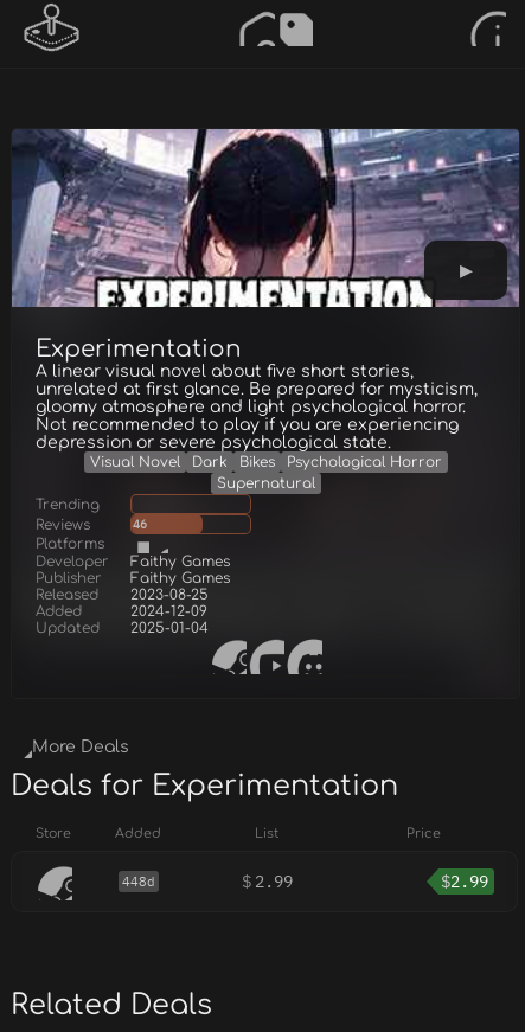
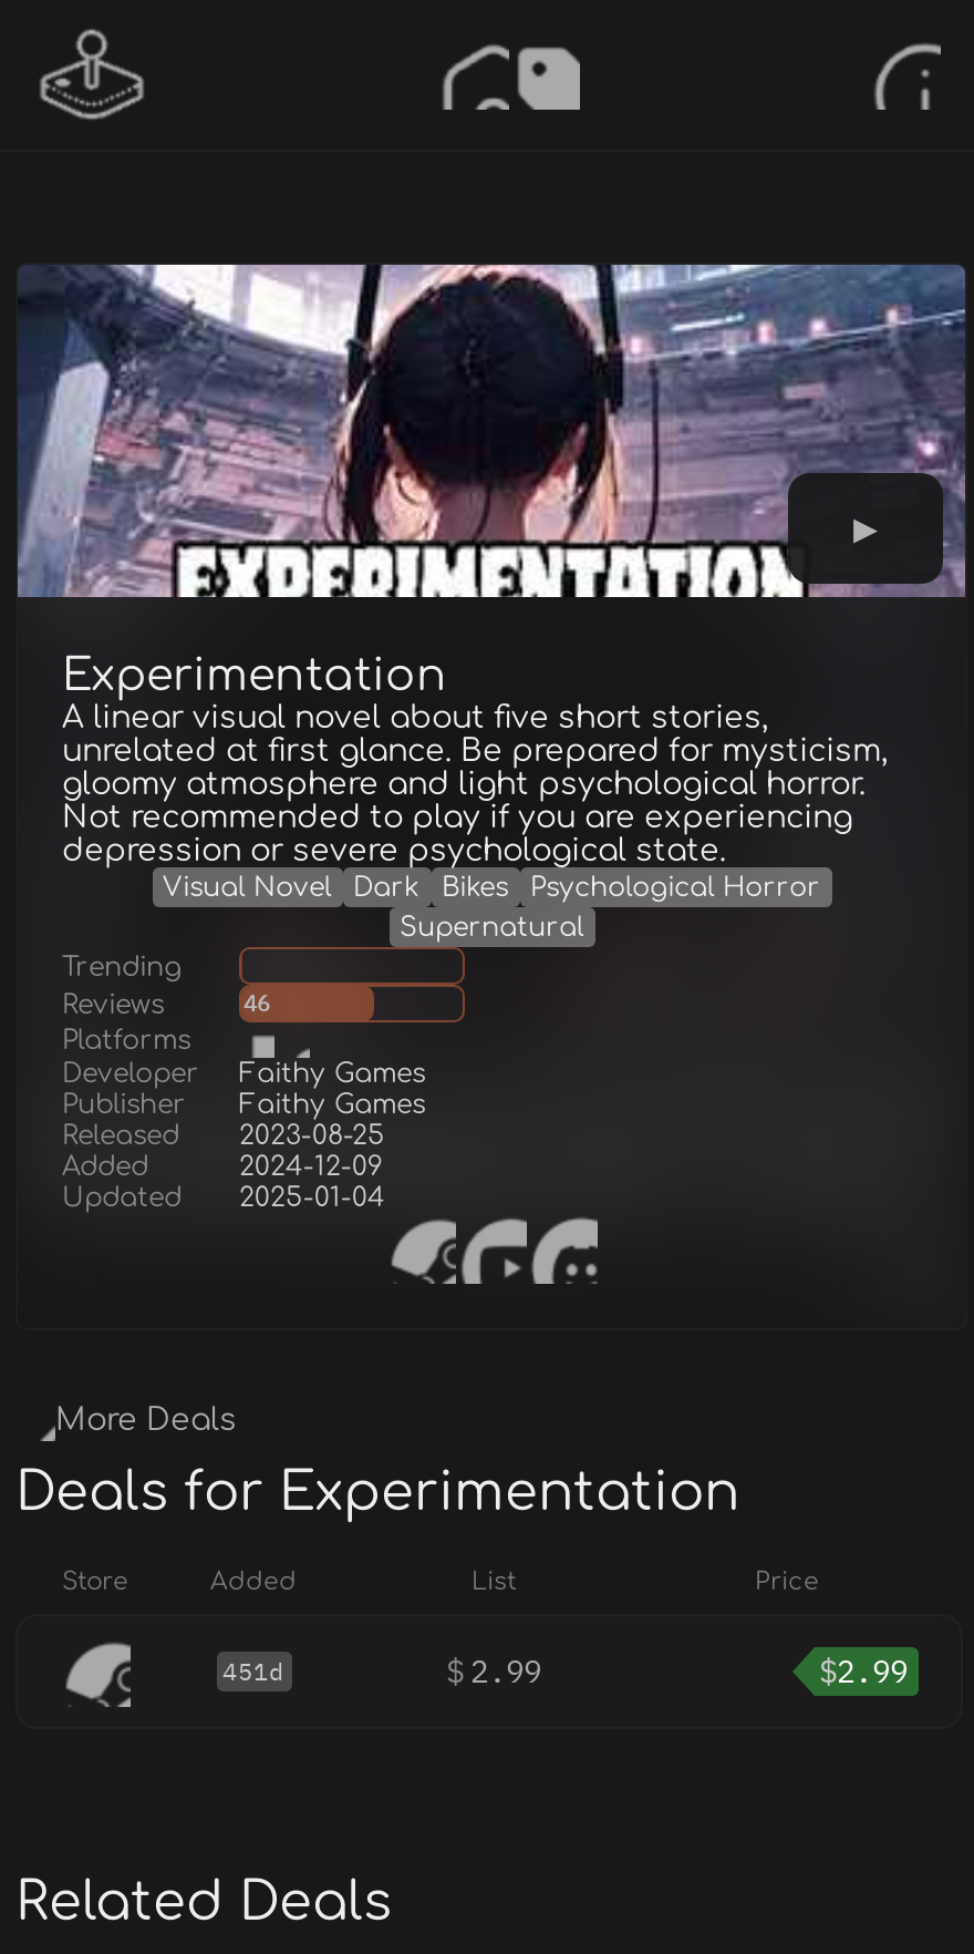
[121,873,155,890] 448d -> [222,1656,284,1687] 451d

